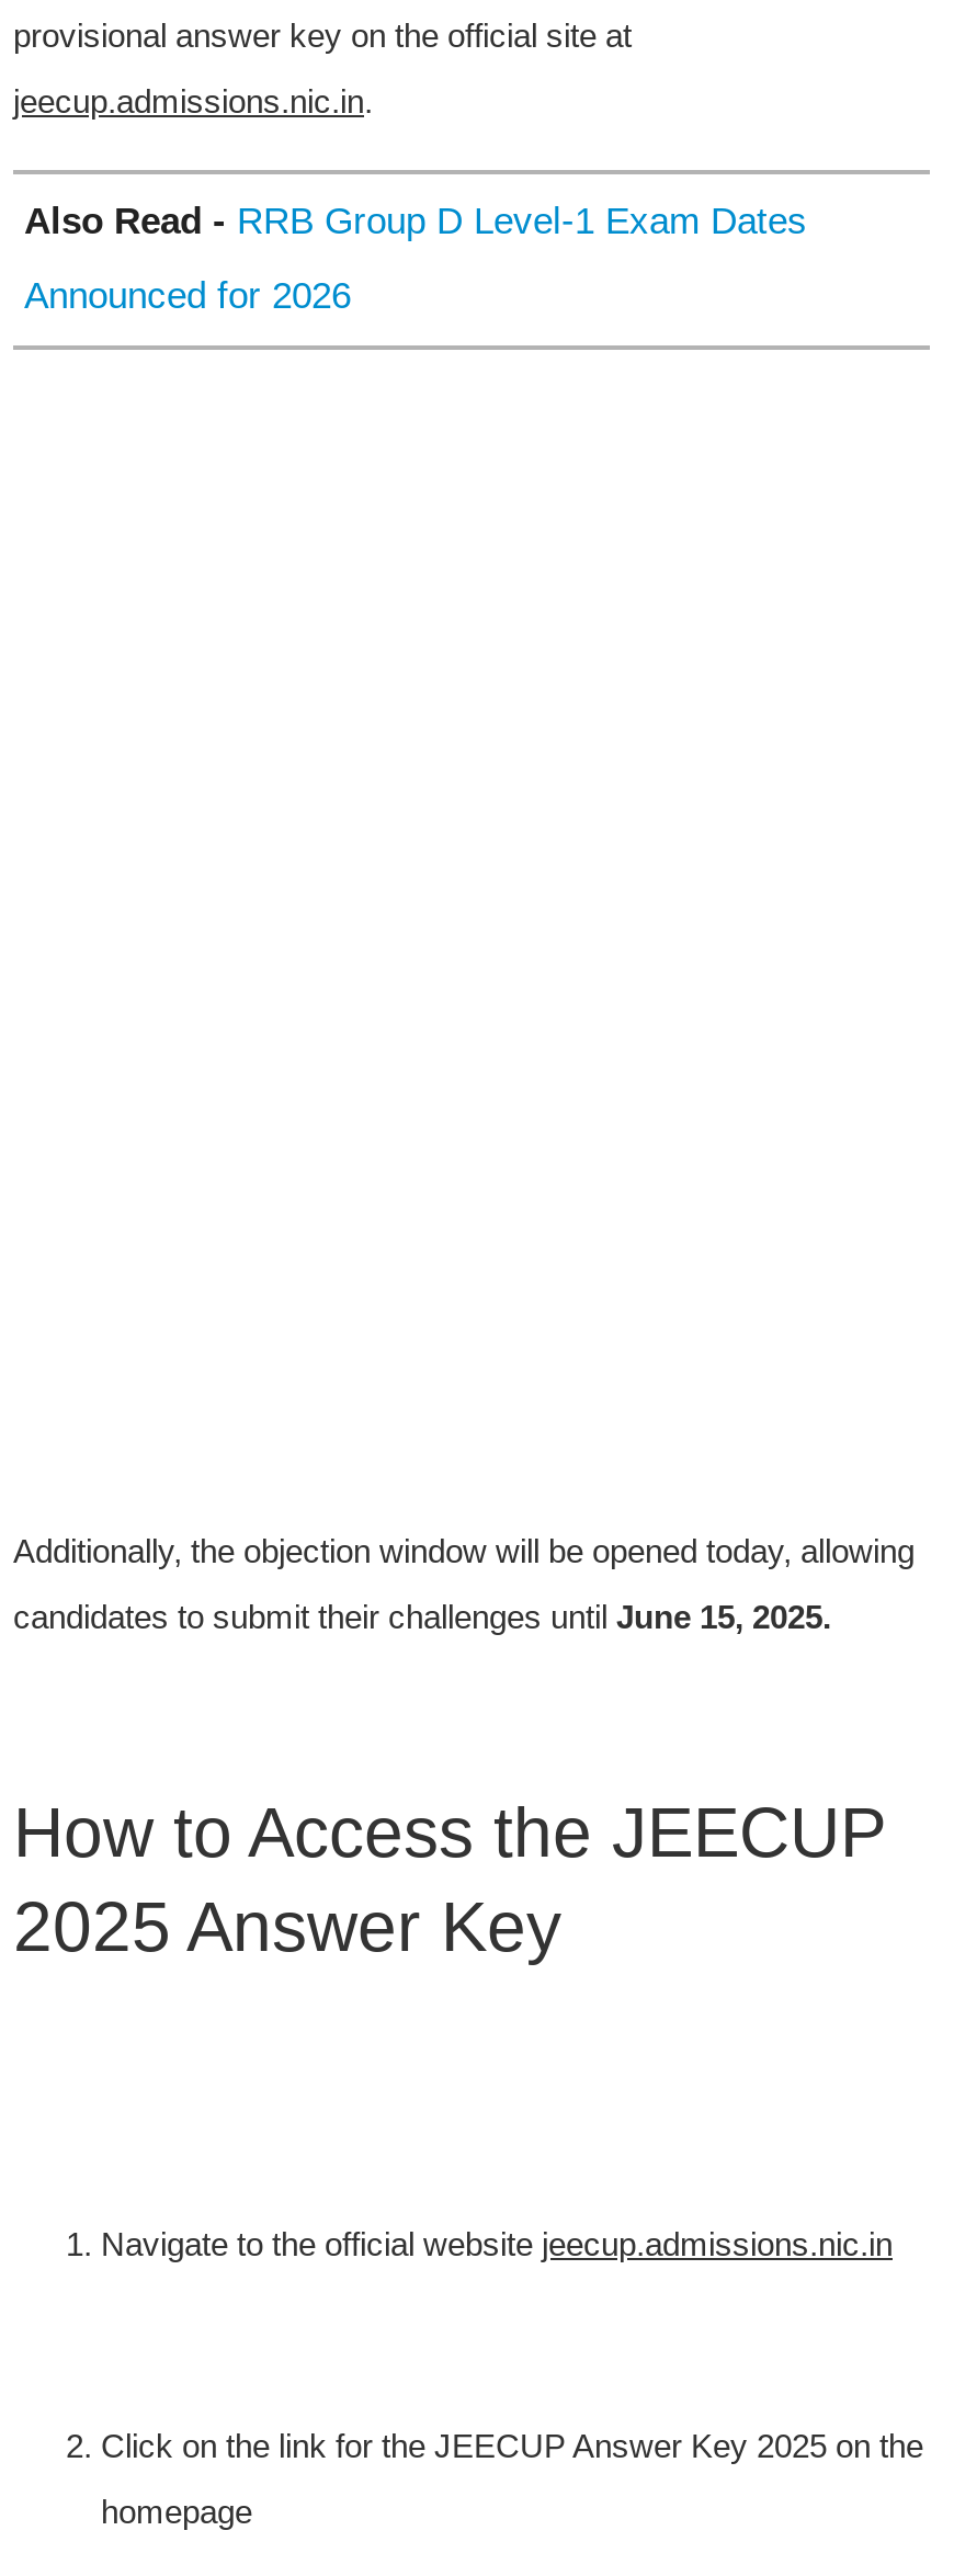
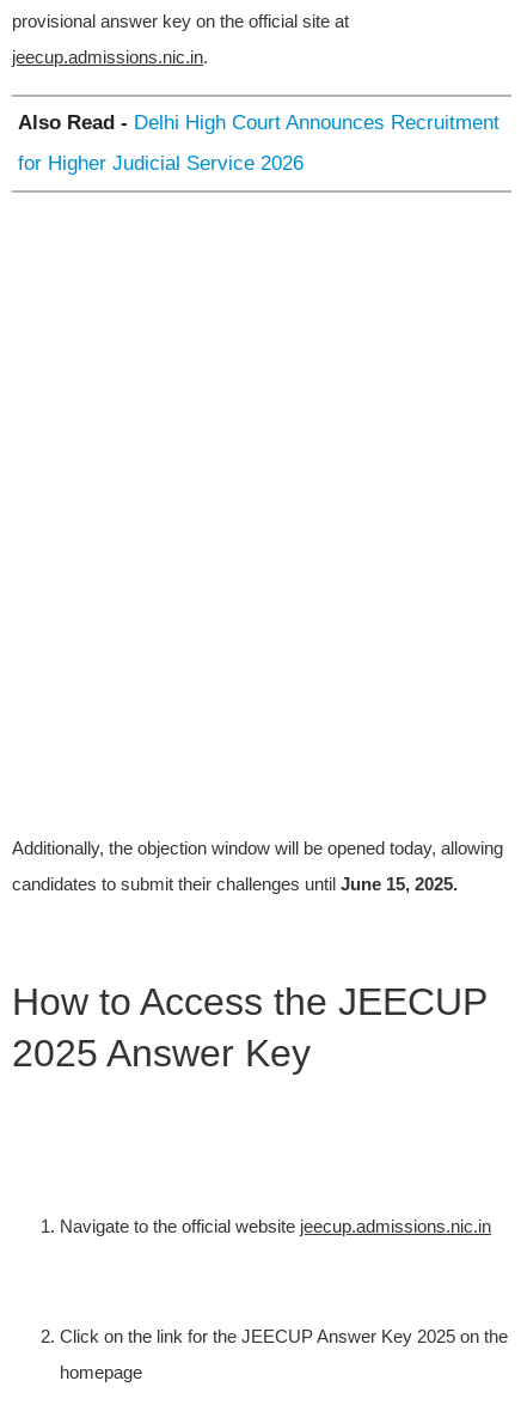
[24,200,807,241] Also Read - RRB Group D Level-1 Exam Dates -> [18,111,499,133] Also Read - Delhi High Court Announces Recruitment
[24,274,351,316] Announced for 2026 -> [18,151,304,174] for Higher Judicial Service 2026

